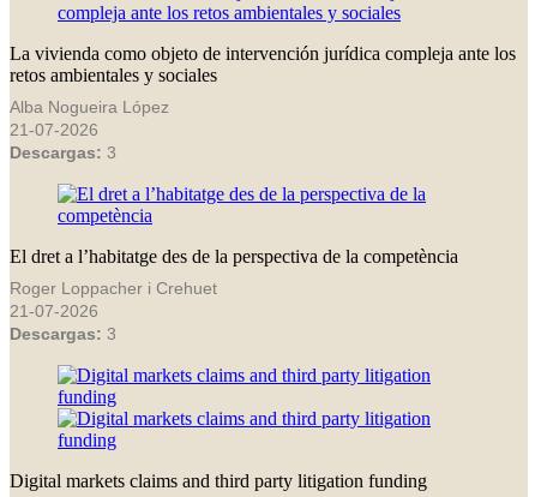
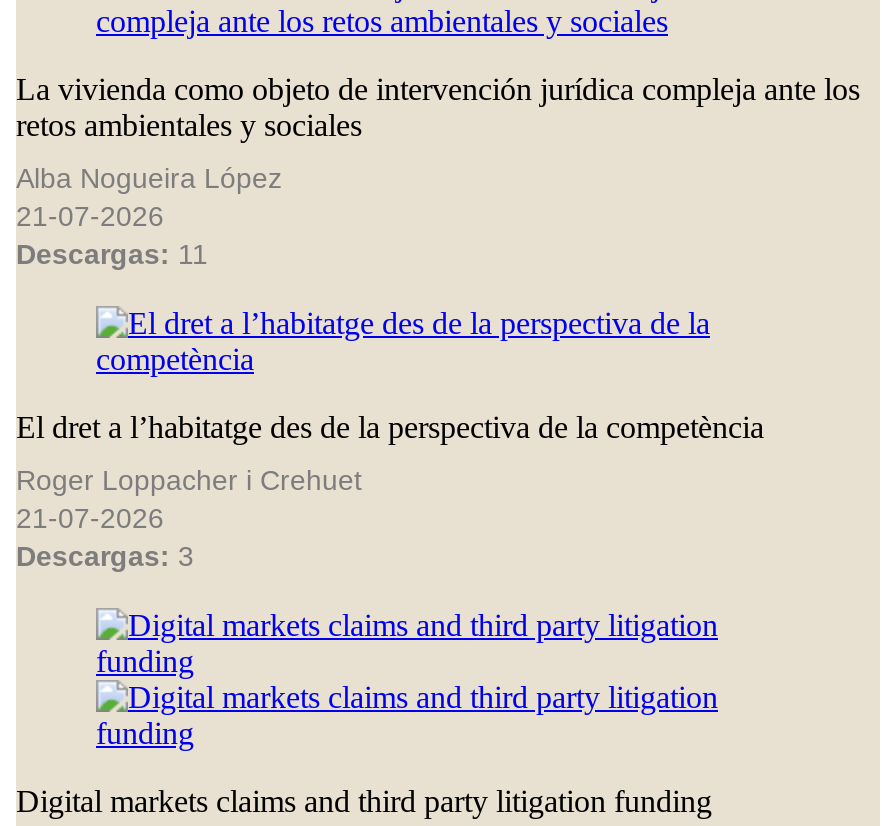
[10,142,116,162] Descargas: 3 -> [16,237,208,269] Descargas: 11

